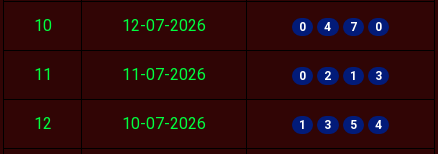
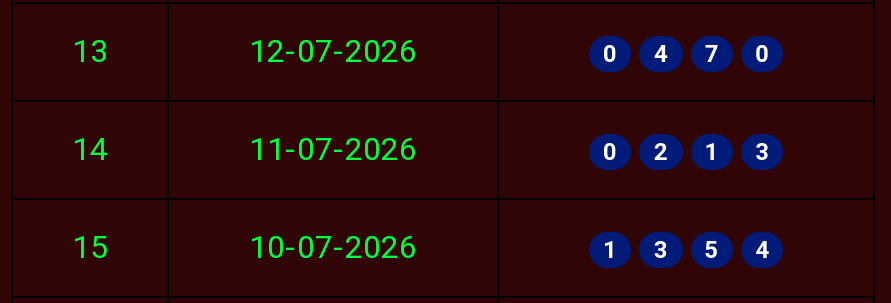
[33,16,51,35] 10 -> [72,32,108,70] 13
[33,65,51,84] 11 -> [72,130,108,168] 14
[33,114,51,133] 12 -> [72,228,108,266] 15

